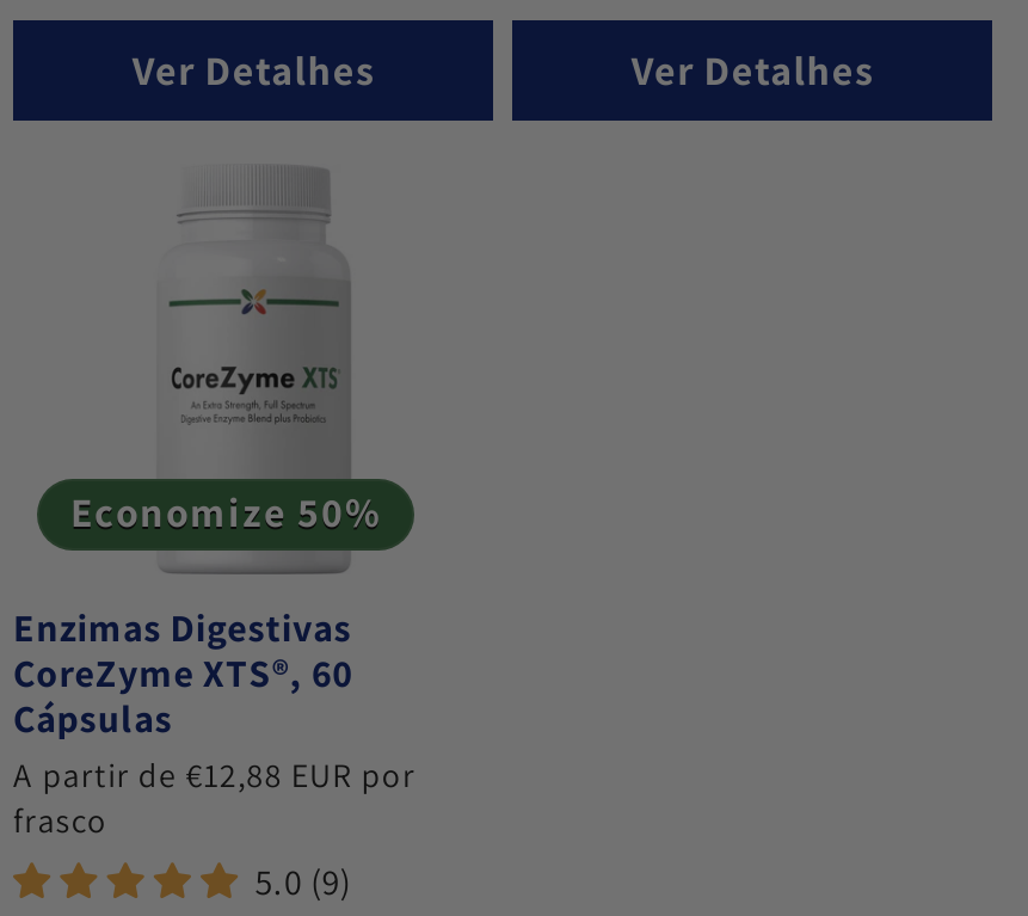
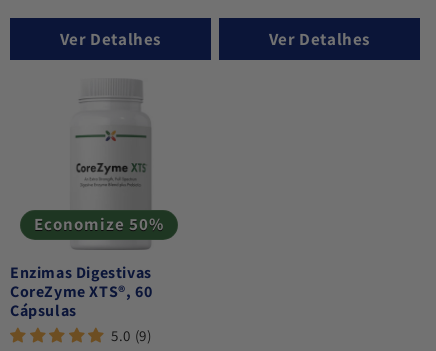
[13,754,416,842] A partir de €12,88 EUR por | frasco -> none

